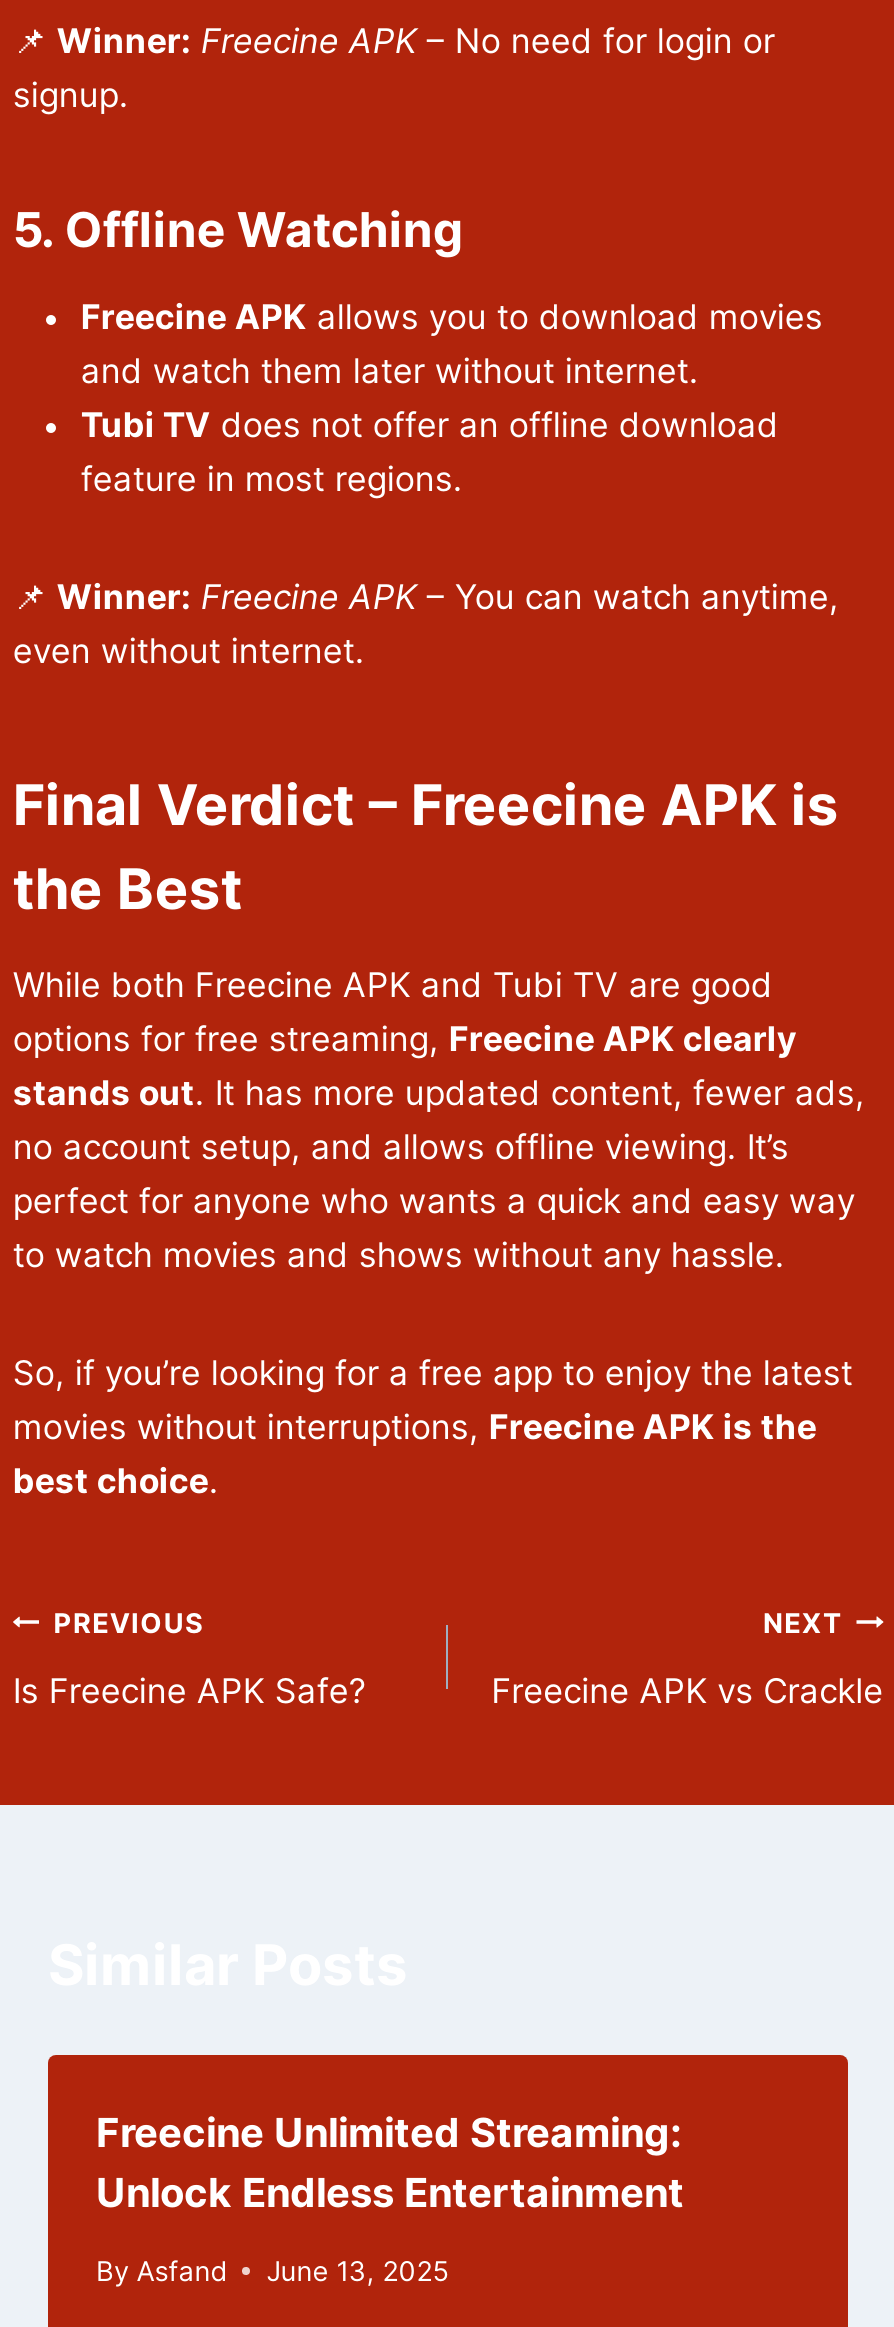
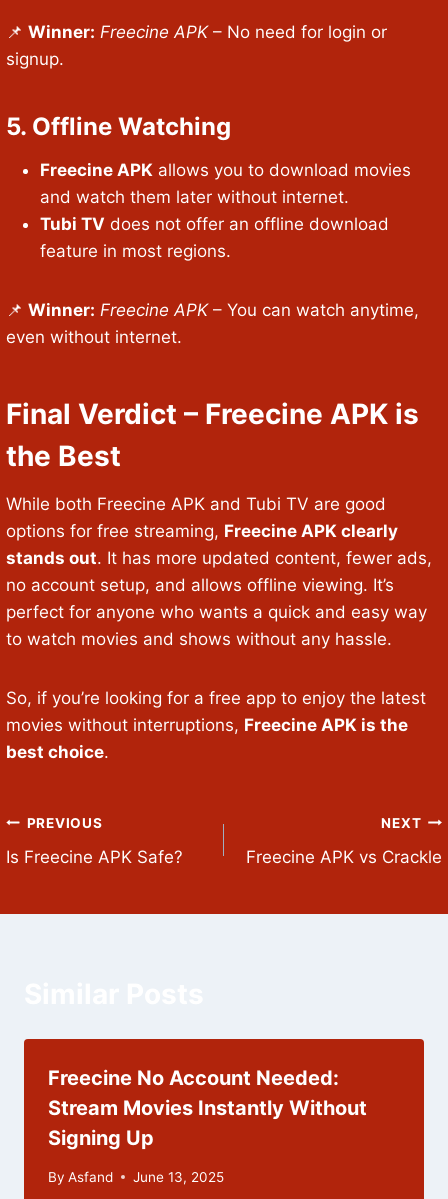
[96,2109,684,2217] Freecine Unlimited Streaming: | Unlock Endless Entertainment -> [48,1066,367,1150] Freecine No Account Needed: | Stream Movies Instantly Without | Signing Up

